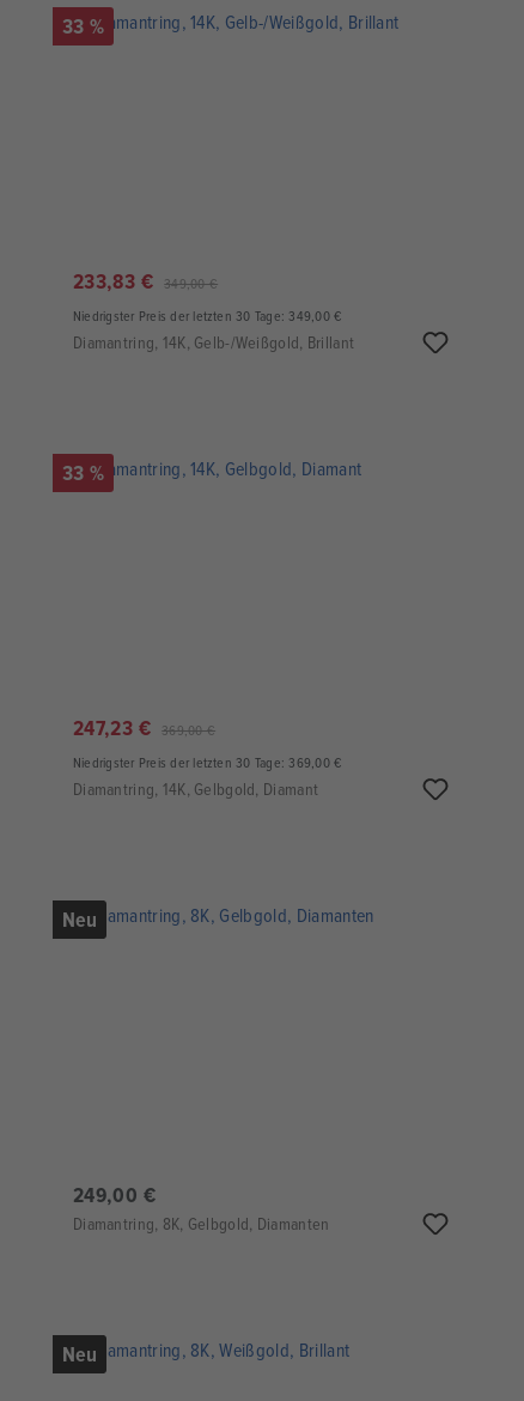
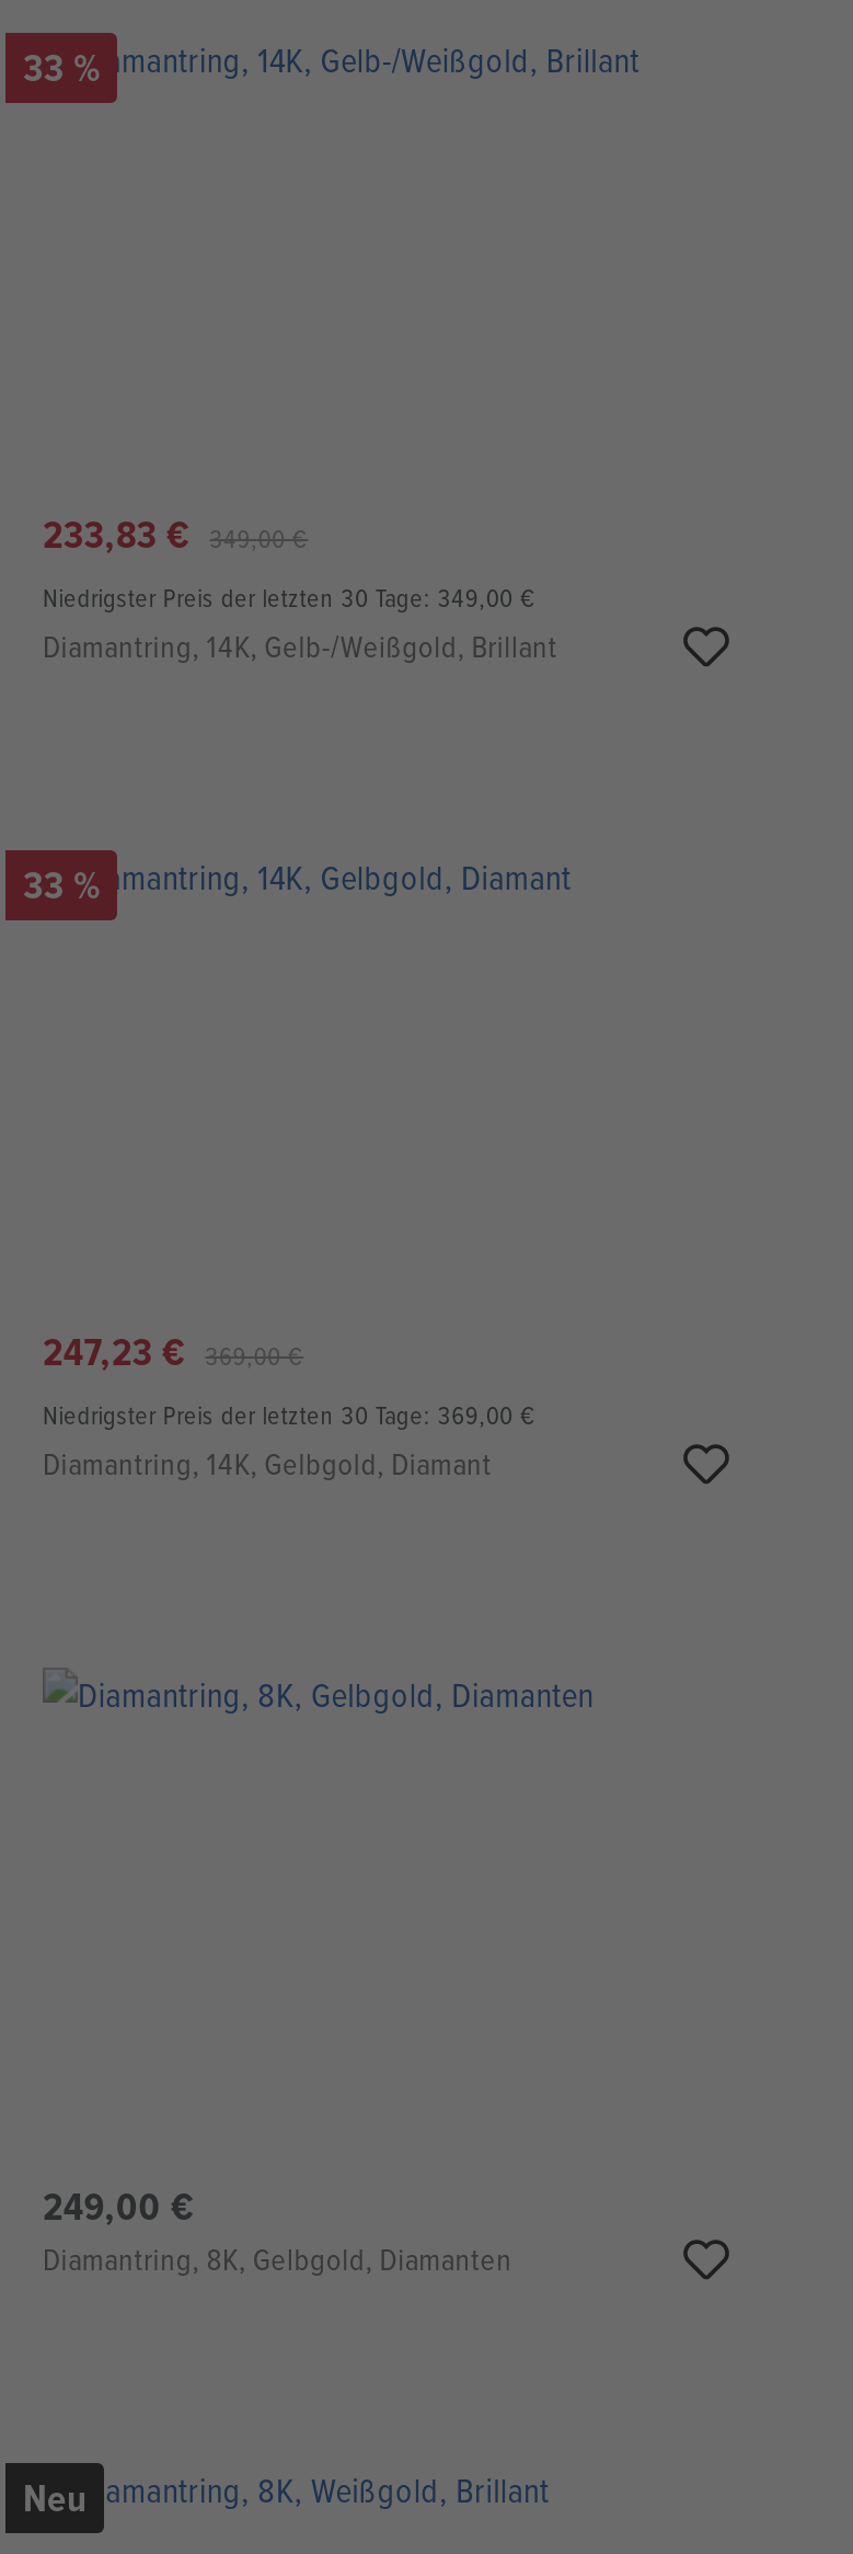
[62,904,97,934] Neu -> none

